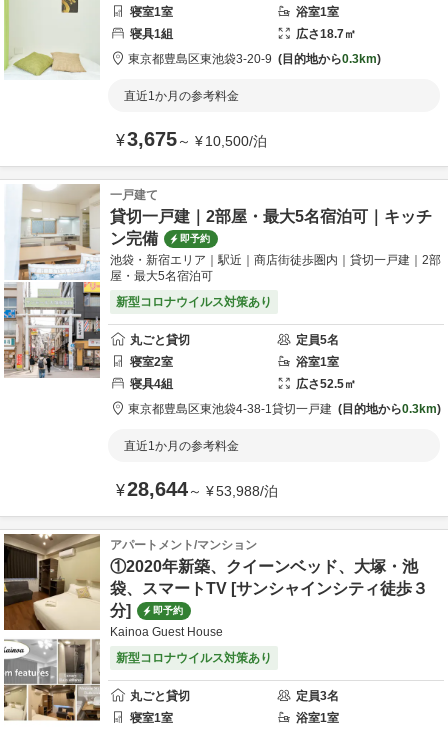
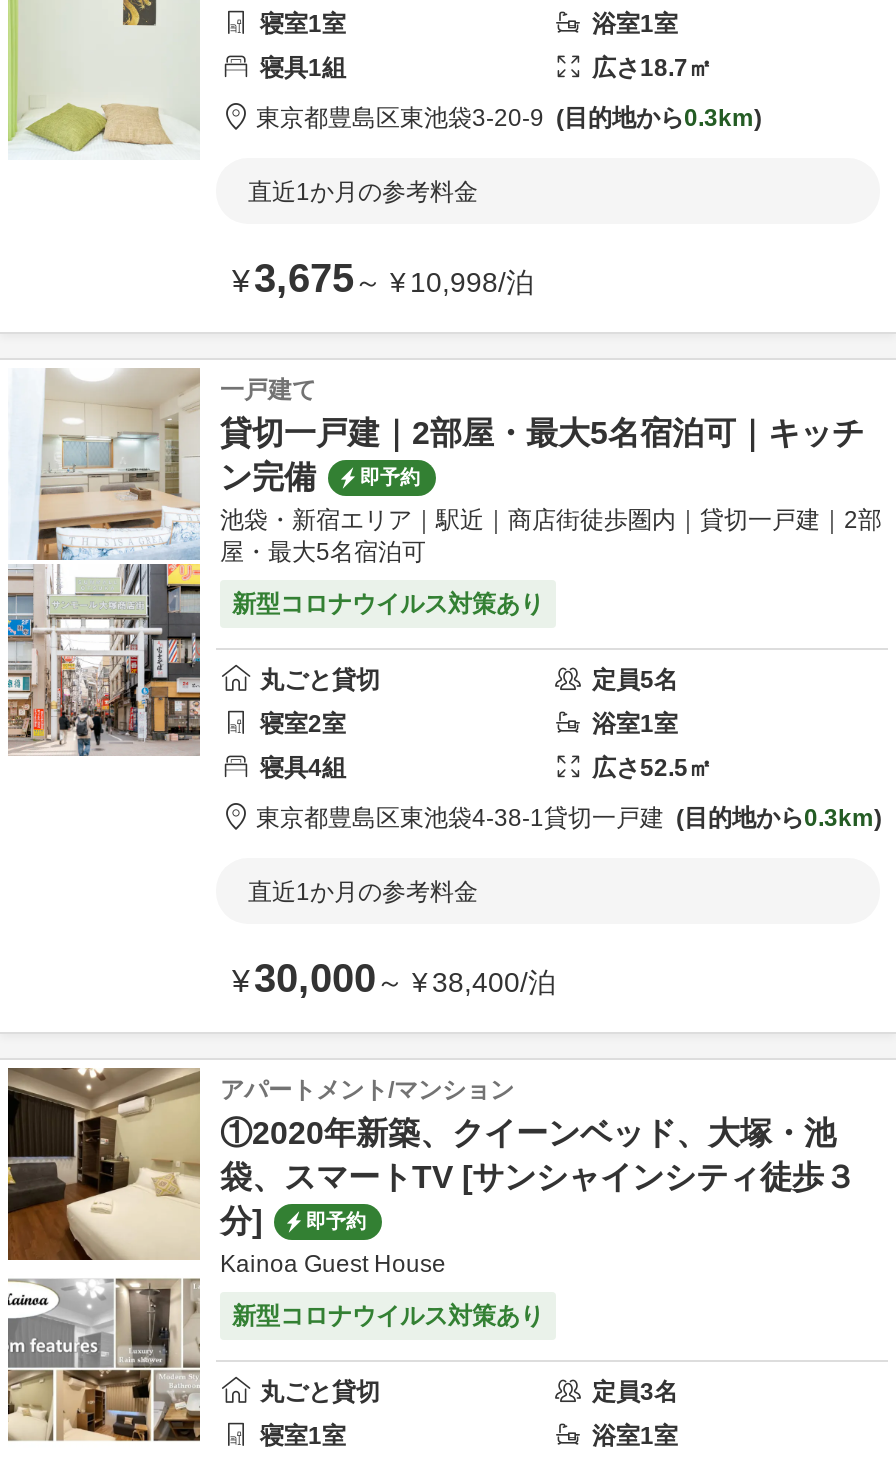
[116,128,267,150] ¥ 3,675～¥ 10,500/泊 -> [232,256,534,300] ¥ 3,675～¥ 10,998/泊
[116,478,278,500] ¥ 28,644～¥ 53,988/泊 -> [232,956,556,1000] ¥ 30,000～¥ 38,400/泊

